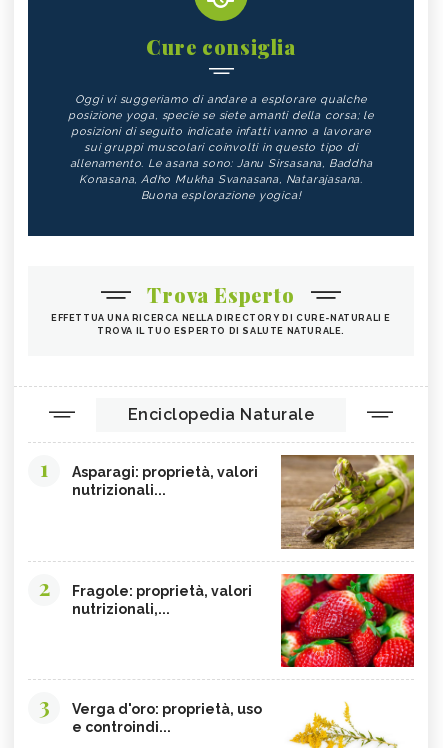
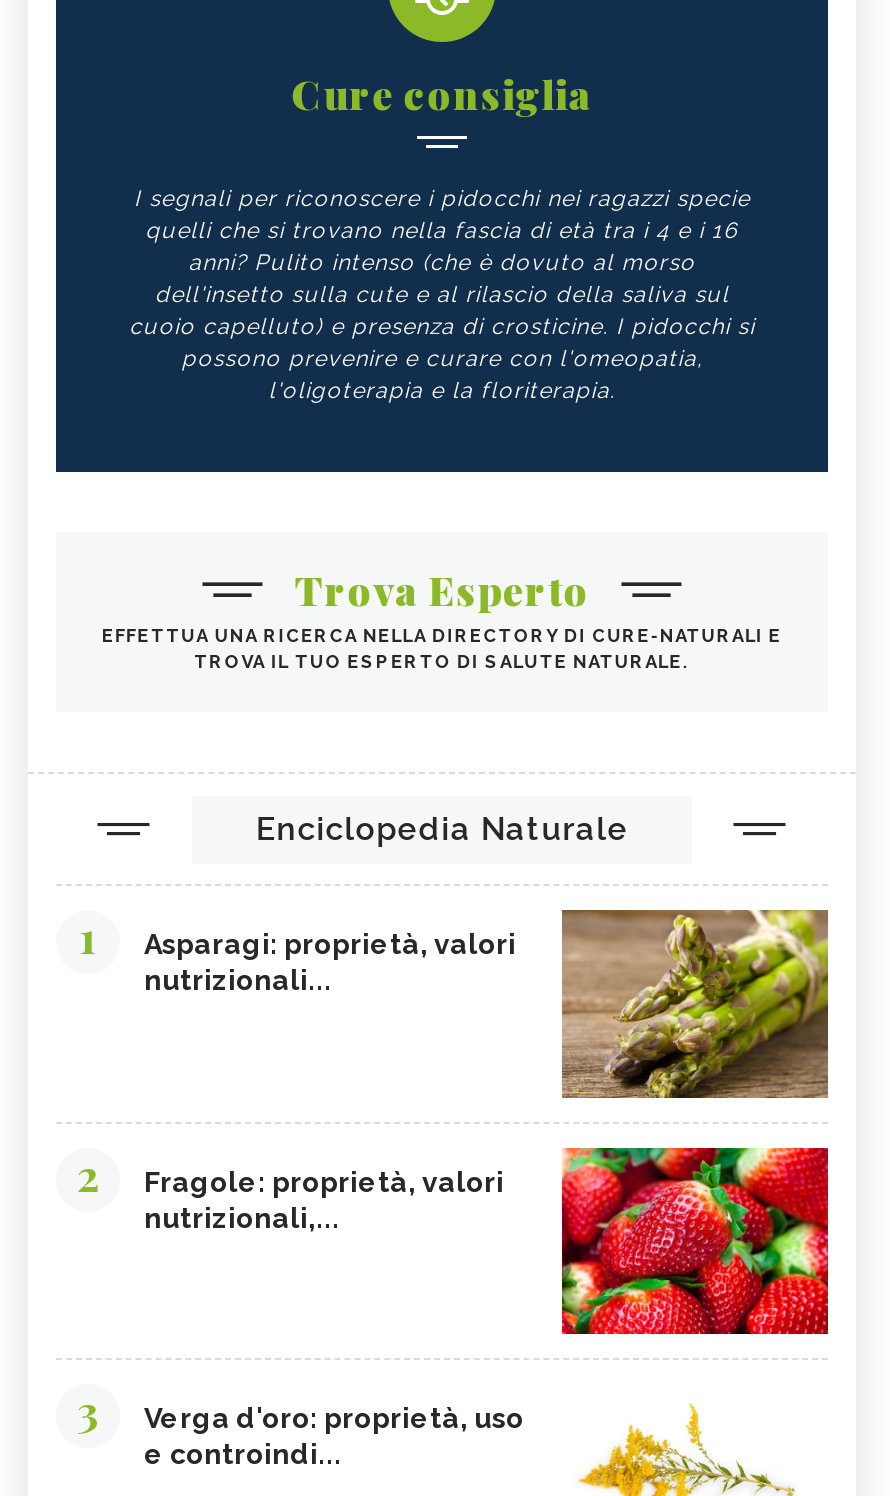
[68,93,374,202] Oggi vi suggeriamo di andare a esplorare qualche | posizione yoga, specie se siete amanti della corsa; le | posizioni di seguito indicate infatti vanno a lavorare | sui gruppi muscolari coinvolti in questo tipo di | allenamento. Le asana sono: Janu Sirsasana, Baddha | Konasana, Adho Mukha Svanasana, Natarajasana. | Buona esplorazione yogica! -> [129,187,755,405] I segnali per riconoscere i pidocchi nei ragazzi specie | quelli che si trovano nella fascia di età tra i 4 e i 16 | anni? Pulito intenso (che è dovuto al morso | dell'insetto sulla cute e al rilascio della saliva sul | cuoio capelluto) e presenza di crosticine. I pidocchi si | possono prevenire e curare con l'omeopatia, | l'oligoterapia e la floriterapia.

